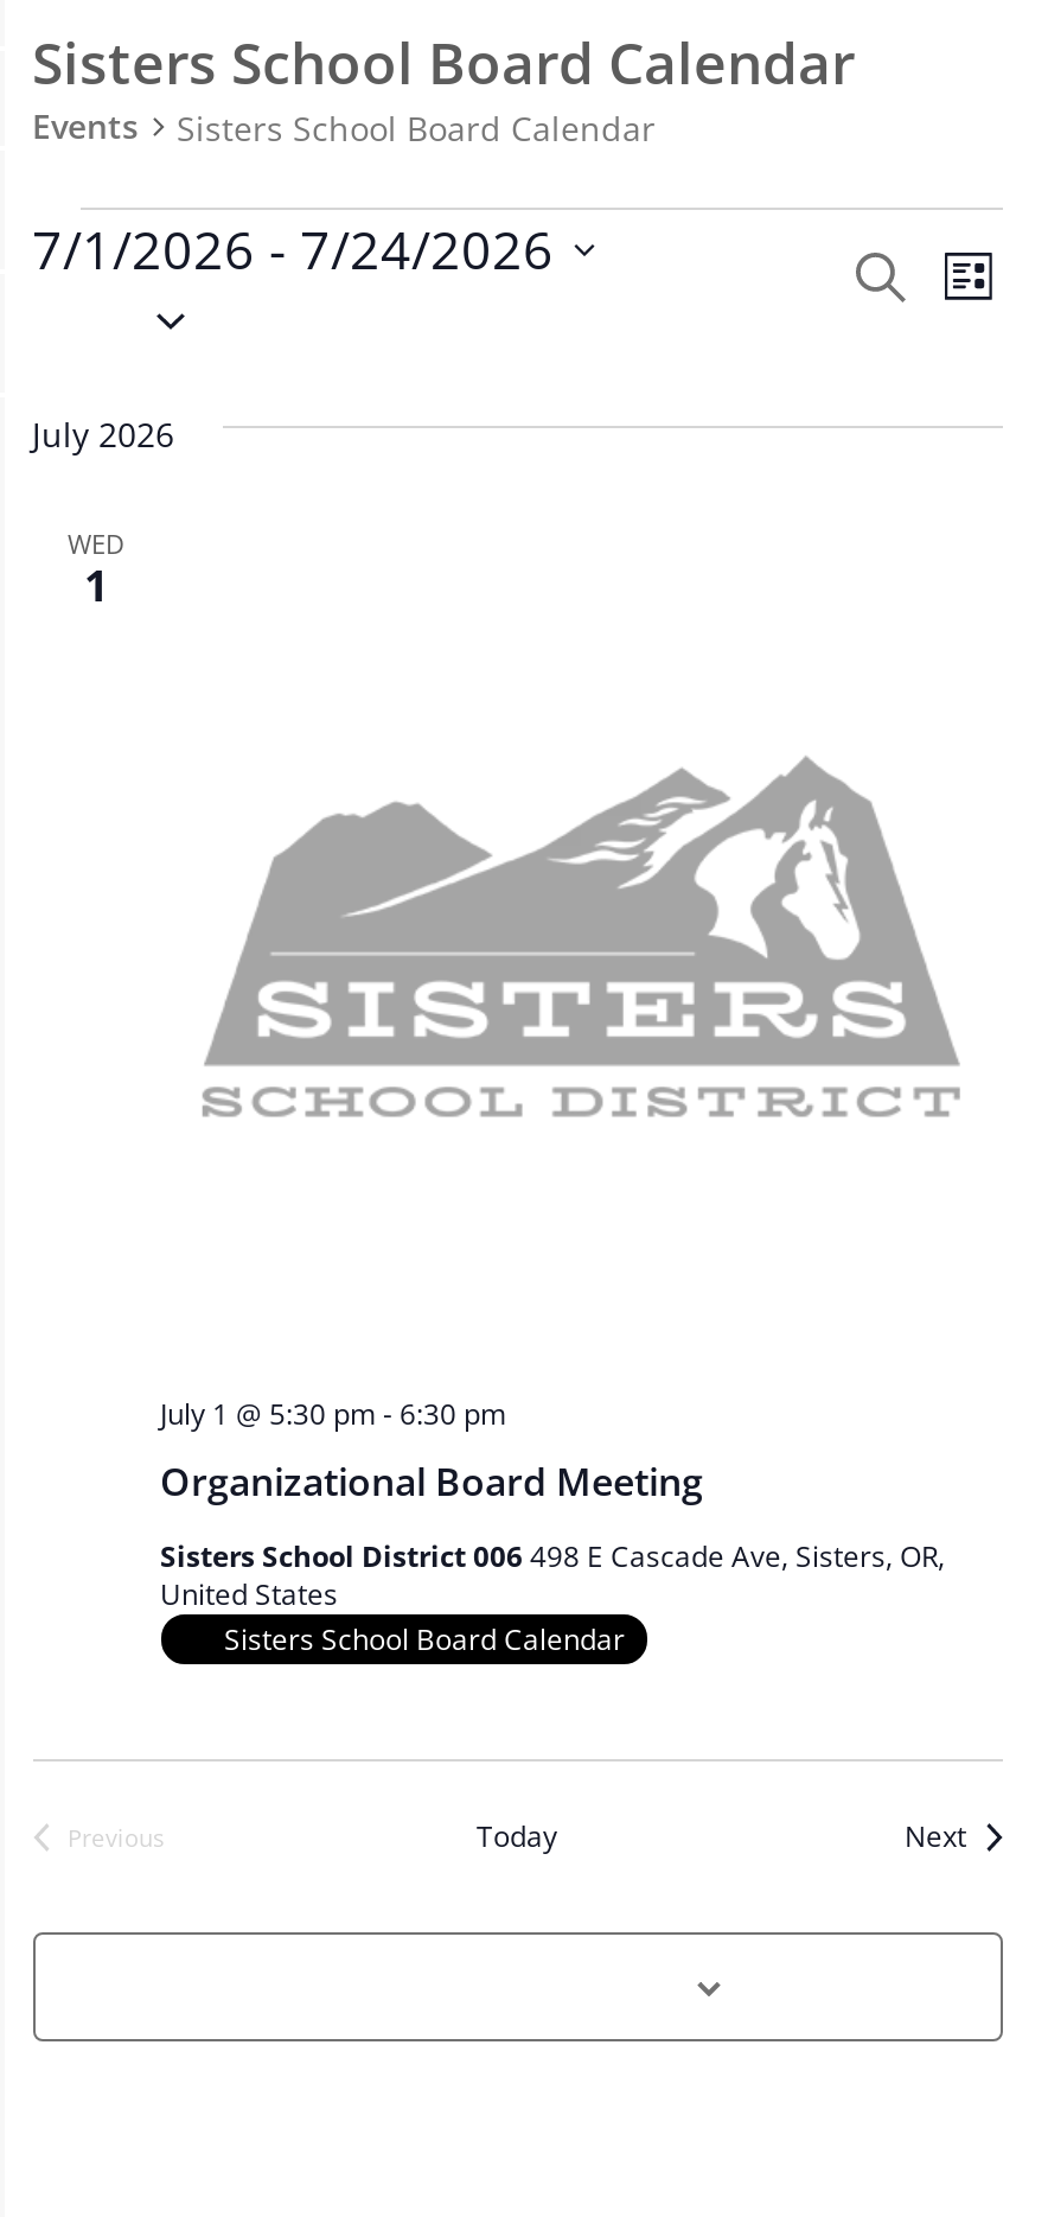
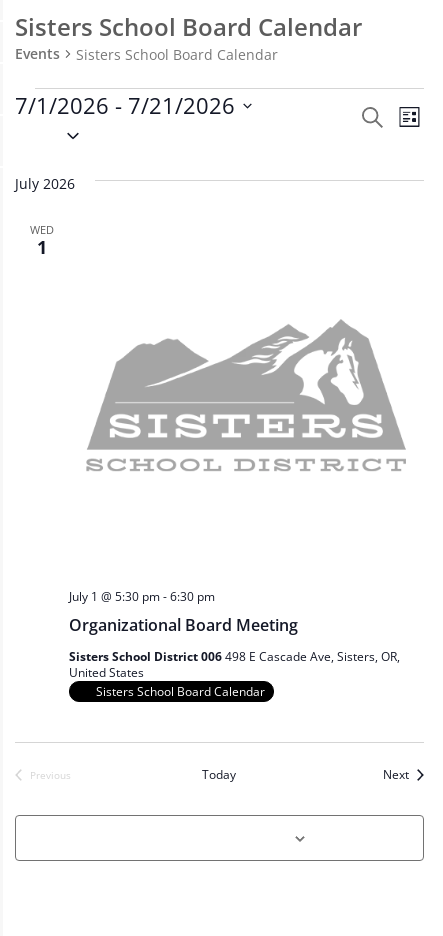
[32,212,554,284] 7/1/2026 - 7/24/2026 -> [14,90,234,120] 7/1/2026 - 7/21/2026

